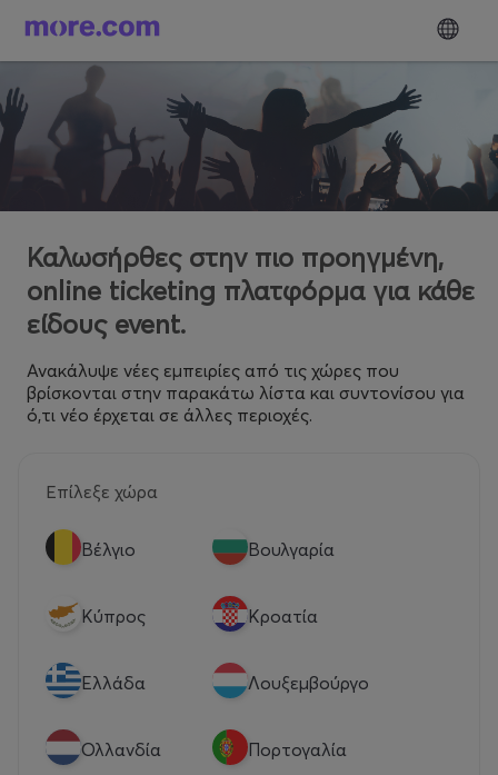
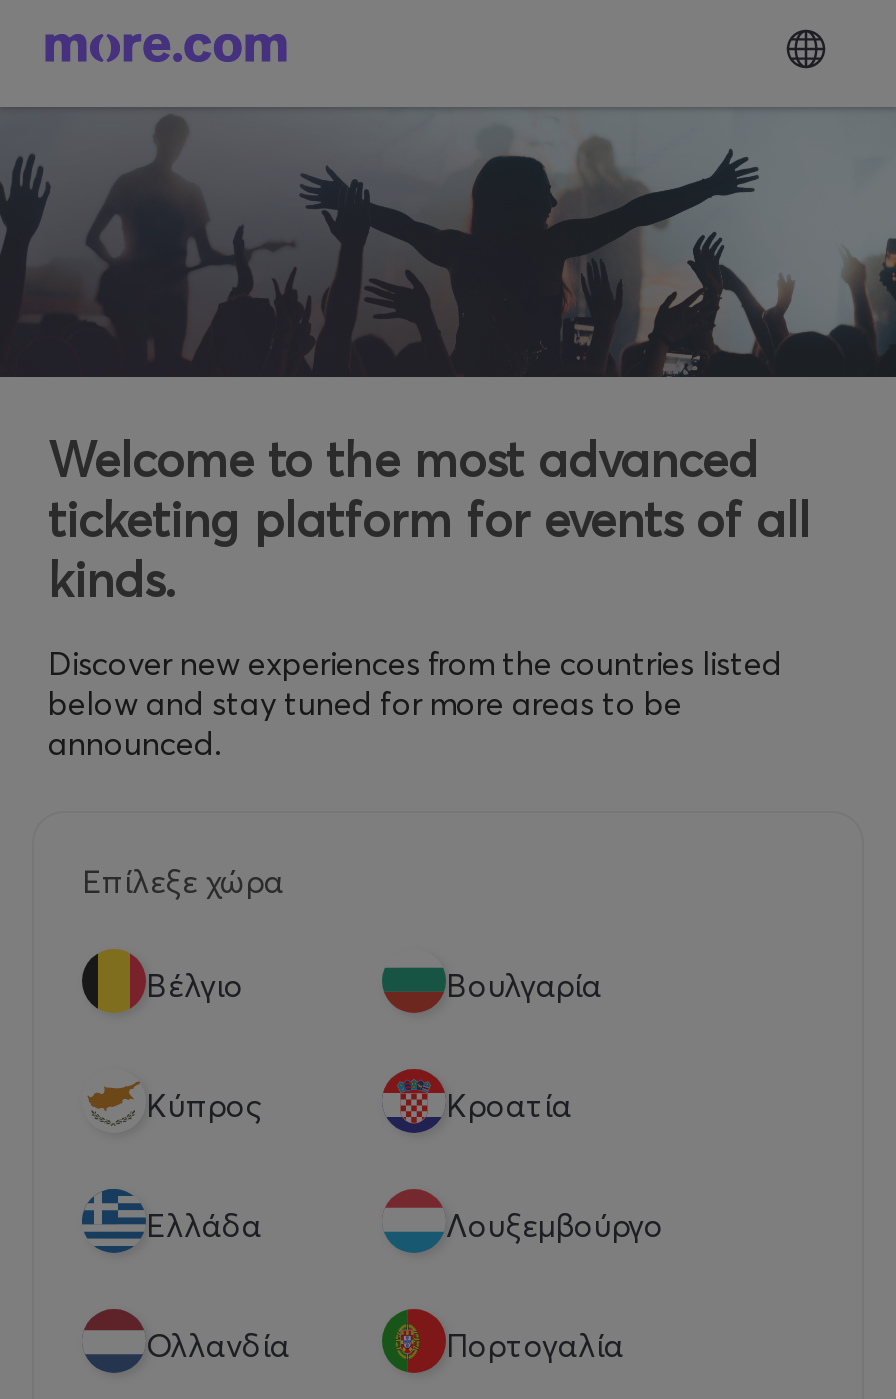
[27,241,475,340] Καλωσήρθες στην πιο προηγμένη, | online ticketing πλατφόρμα για κάθε | είδους event. -> [48,430,810,608] Welcome to the most advanced | ticketing platform for events of all | kinds.
[27,359,465,425] Ανακάλυψε νέες εμπειρίες από τις χώρες που | βρίσκονται στην παρακάτω λίστα και συντονίσου για | ό,τι νέο έρχεται σε άλλες περιοχές. -> [48,642,782,762] Discover new experiences from the countries listed | below and stay tuned for more areas to be | announced.

